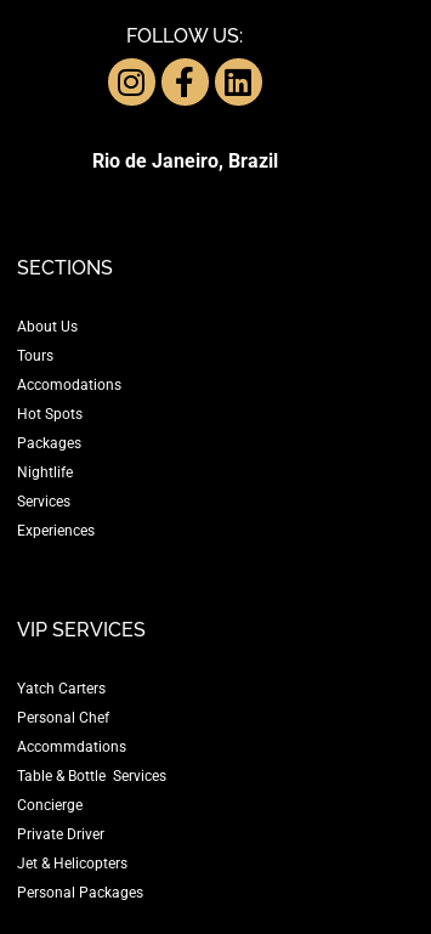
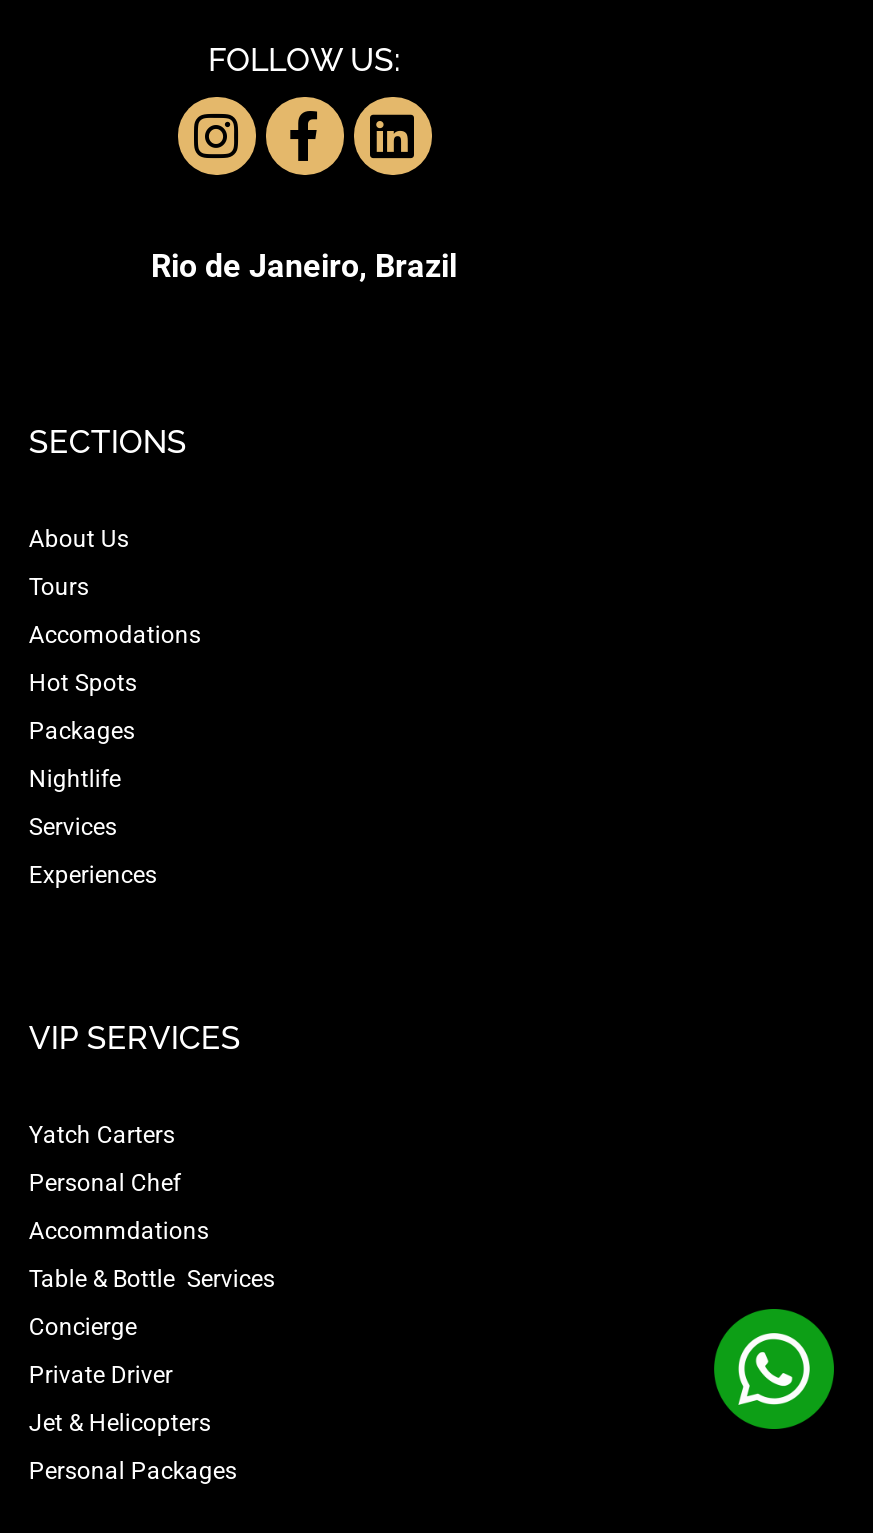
none -> [712,1306,836,1432] [image]

